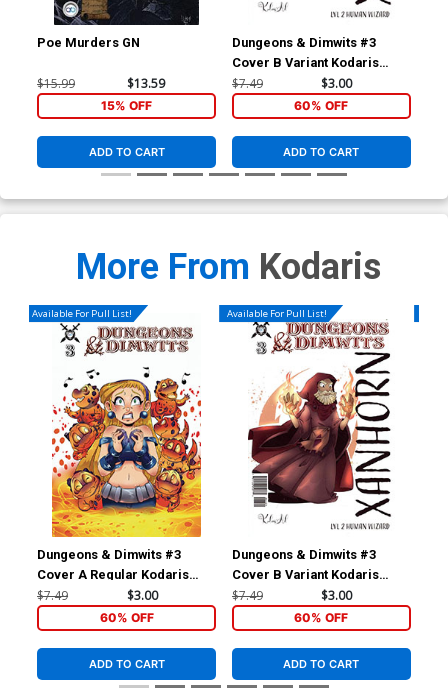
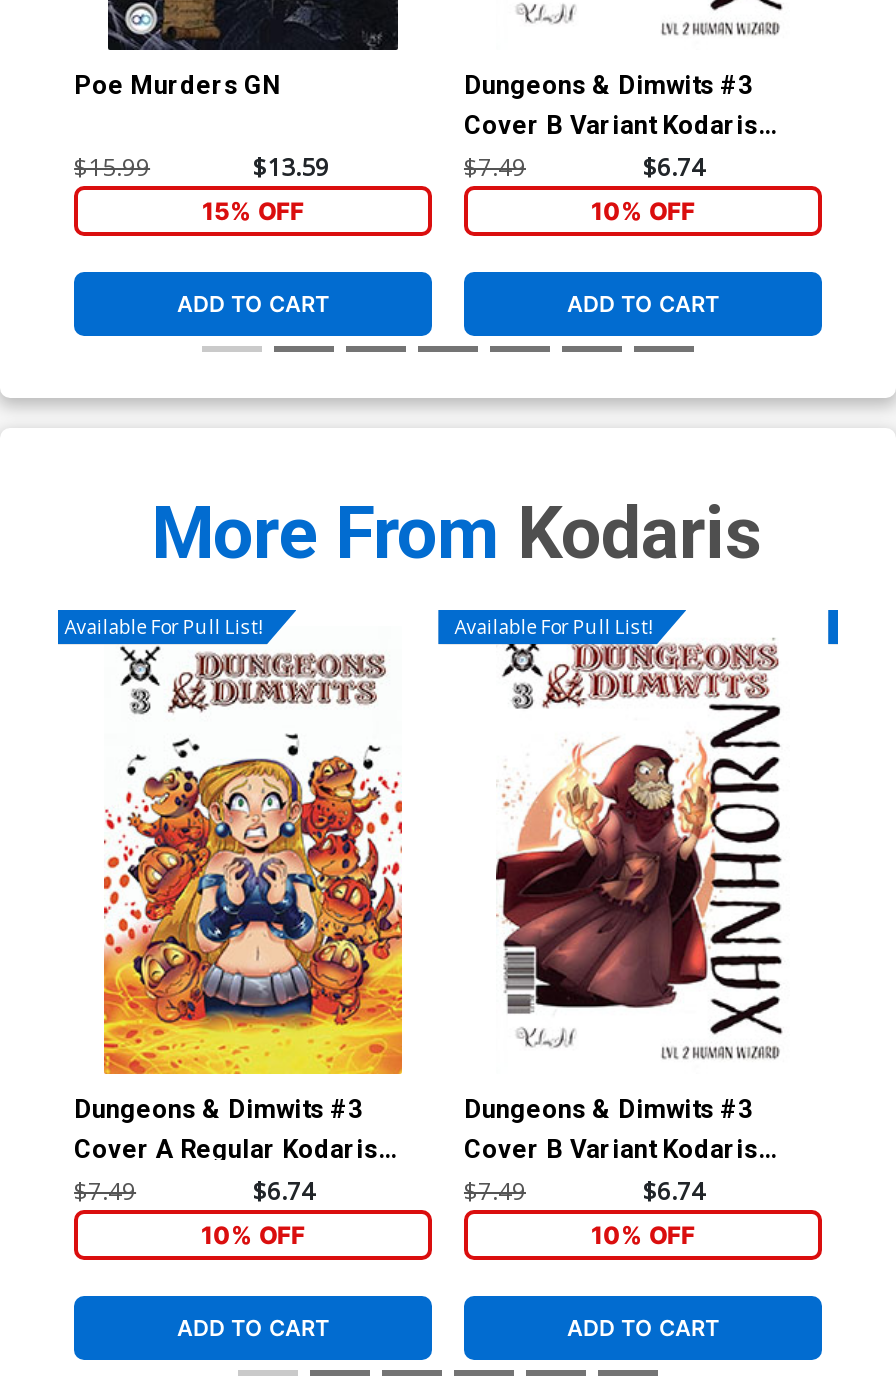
[321,75,352,92] $3.00 -> [643,150,705,184] $6.74
[294,98,348,113] 60% OFF -> [591,196,695,226] 10% OFF
[126,587,157,604] $3.00 -> [253,1174,315,1208] $6.74
[321,587,352,604] $3.00 -> [643,1174,705,1208] $6.74
[99,610,153,625] 60% OFF -> [201,1220,305,1250] 10% OFF
[294,610,348,625] 60% OFF -> [591,1220,695,1250] 10% OFF

